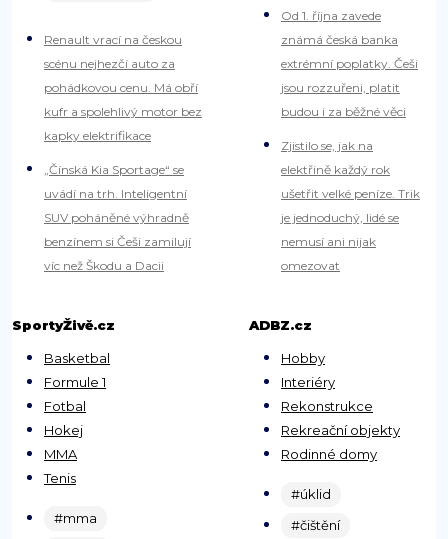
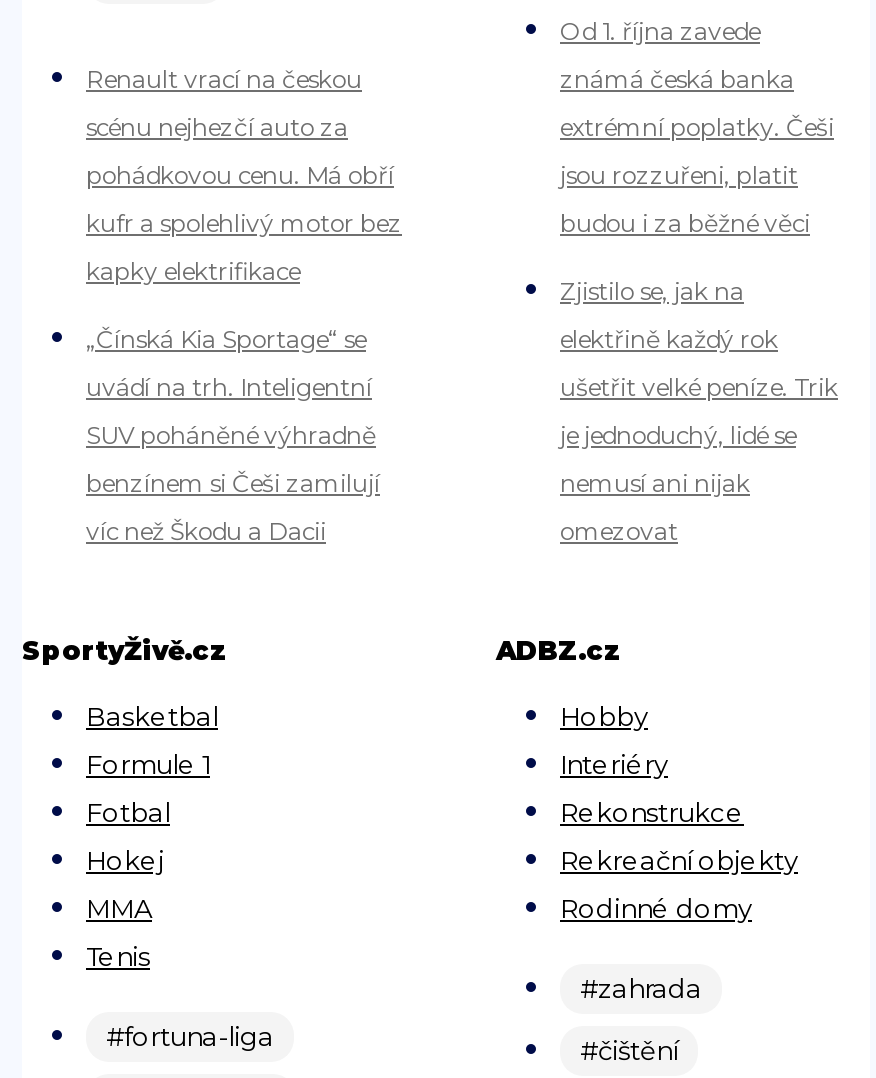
[291,486,331,502] #úklid -> [580,972,702,1004] #zahrada
[54,510,97,526] #mma -> [106,1020,274,1052] #fortuna-liga

